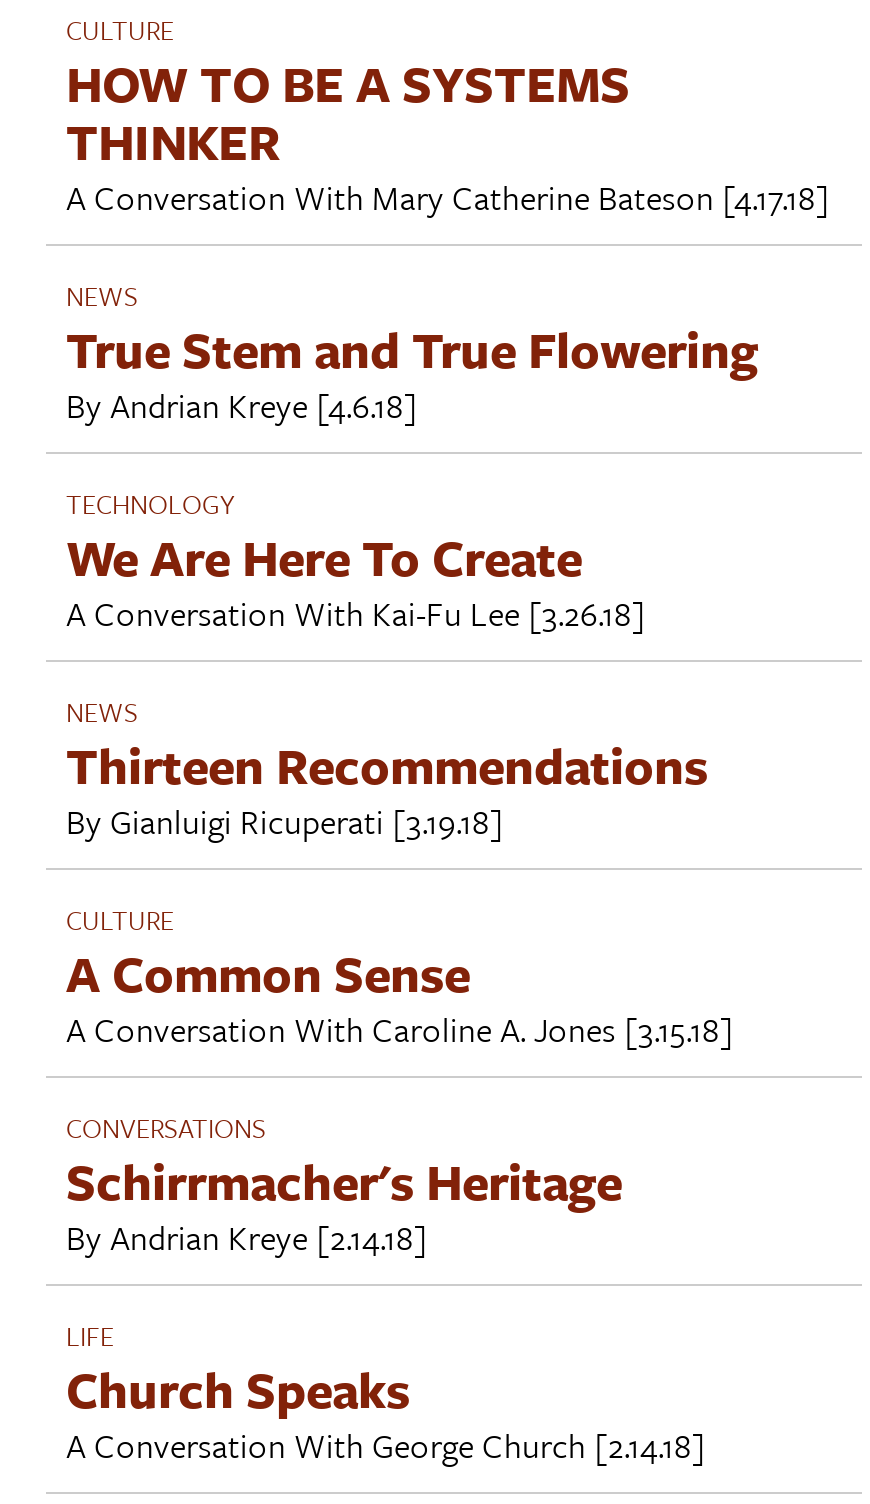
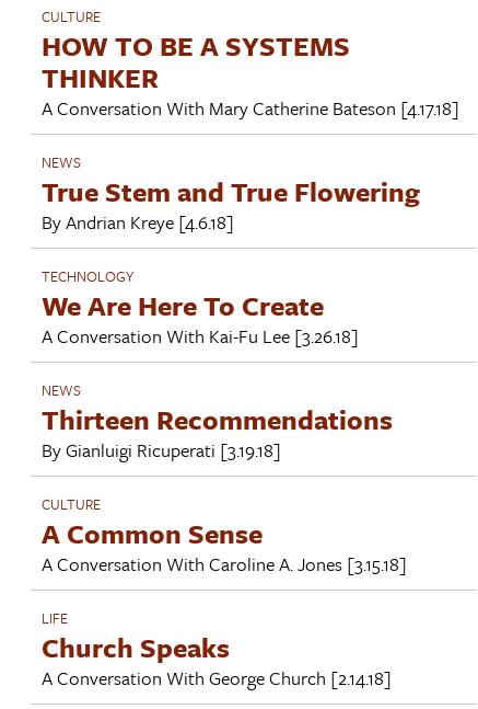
[66,1107,622,1261] CONVERSATIONS | Schirrmacher's Heritage | By Andrian Kreye [2.14.18] -> none

